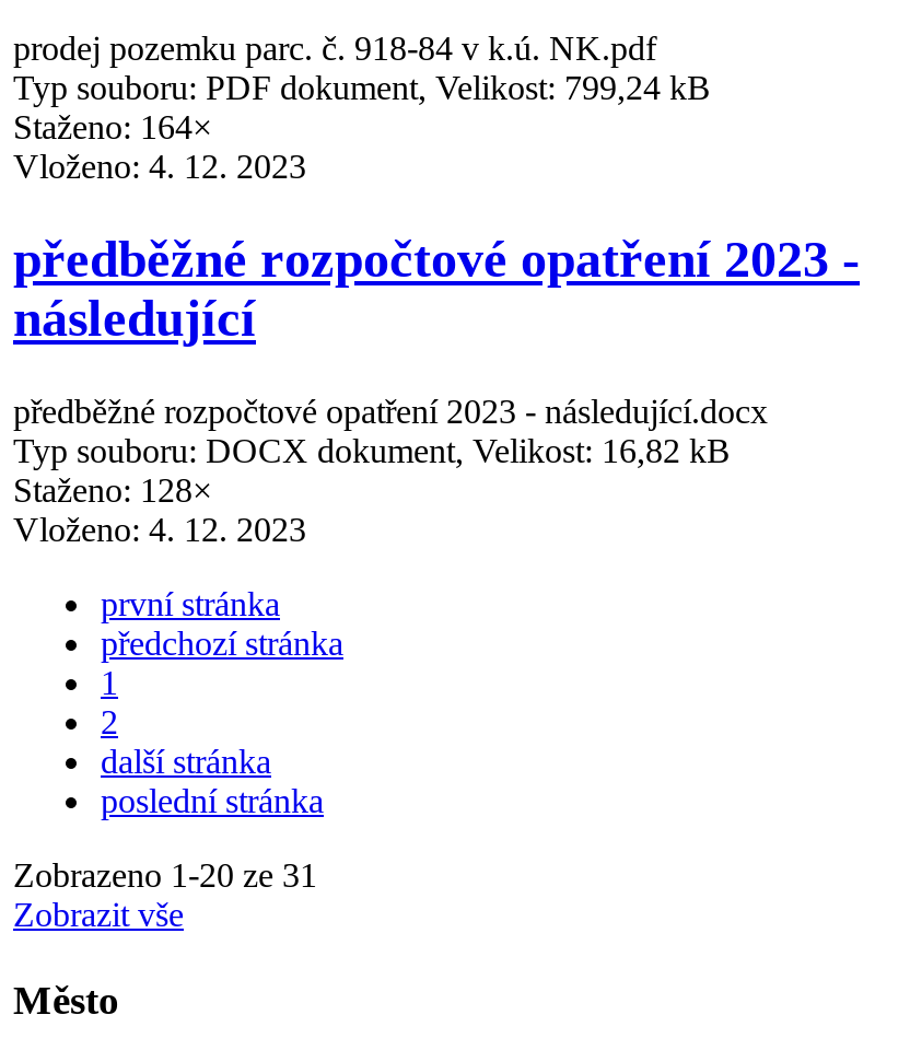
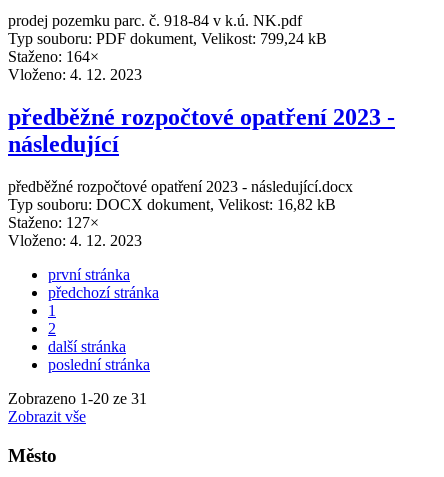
[13,472,212,509] Staženo: 128× -> [8,214,99,231] Staženo: 127×

